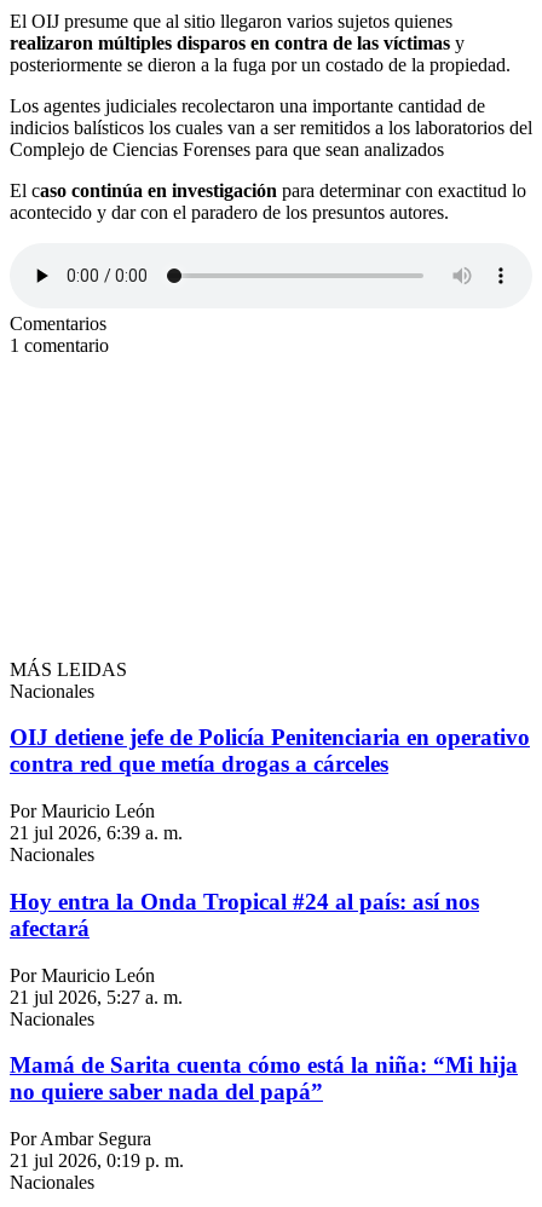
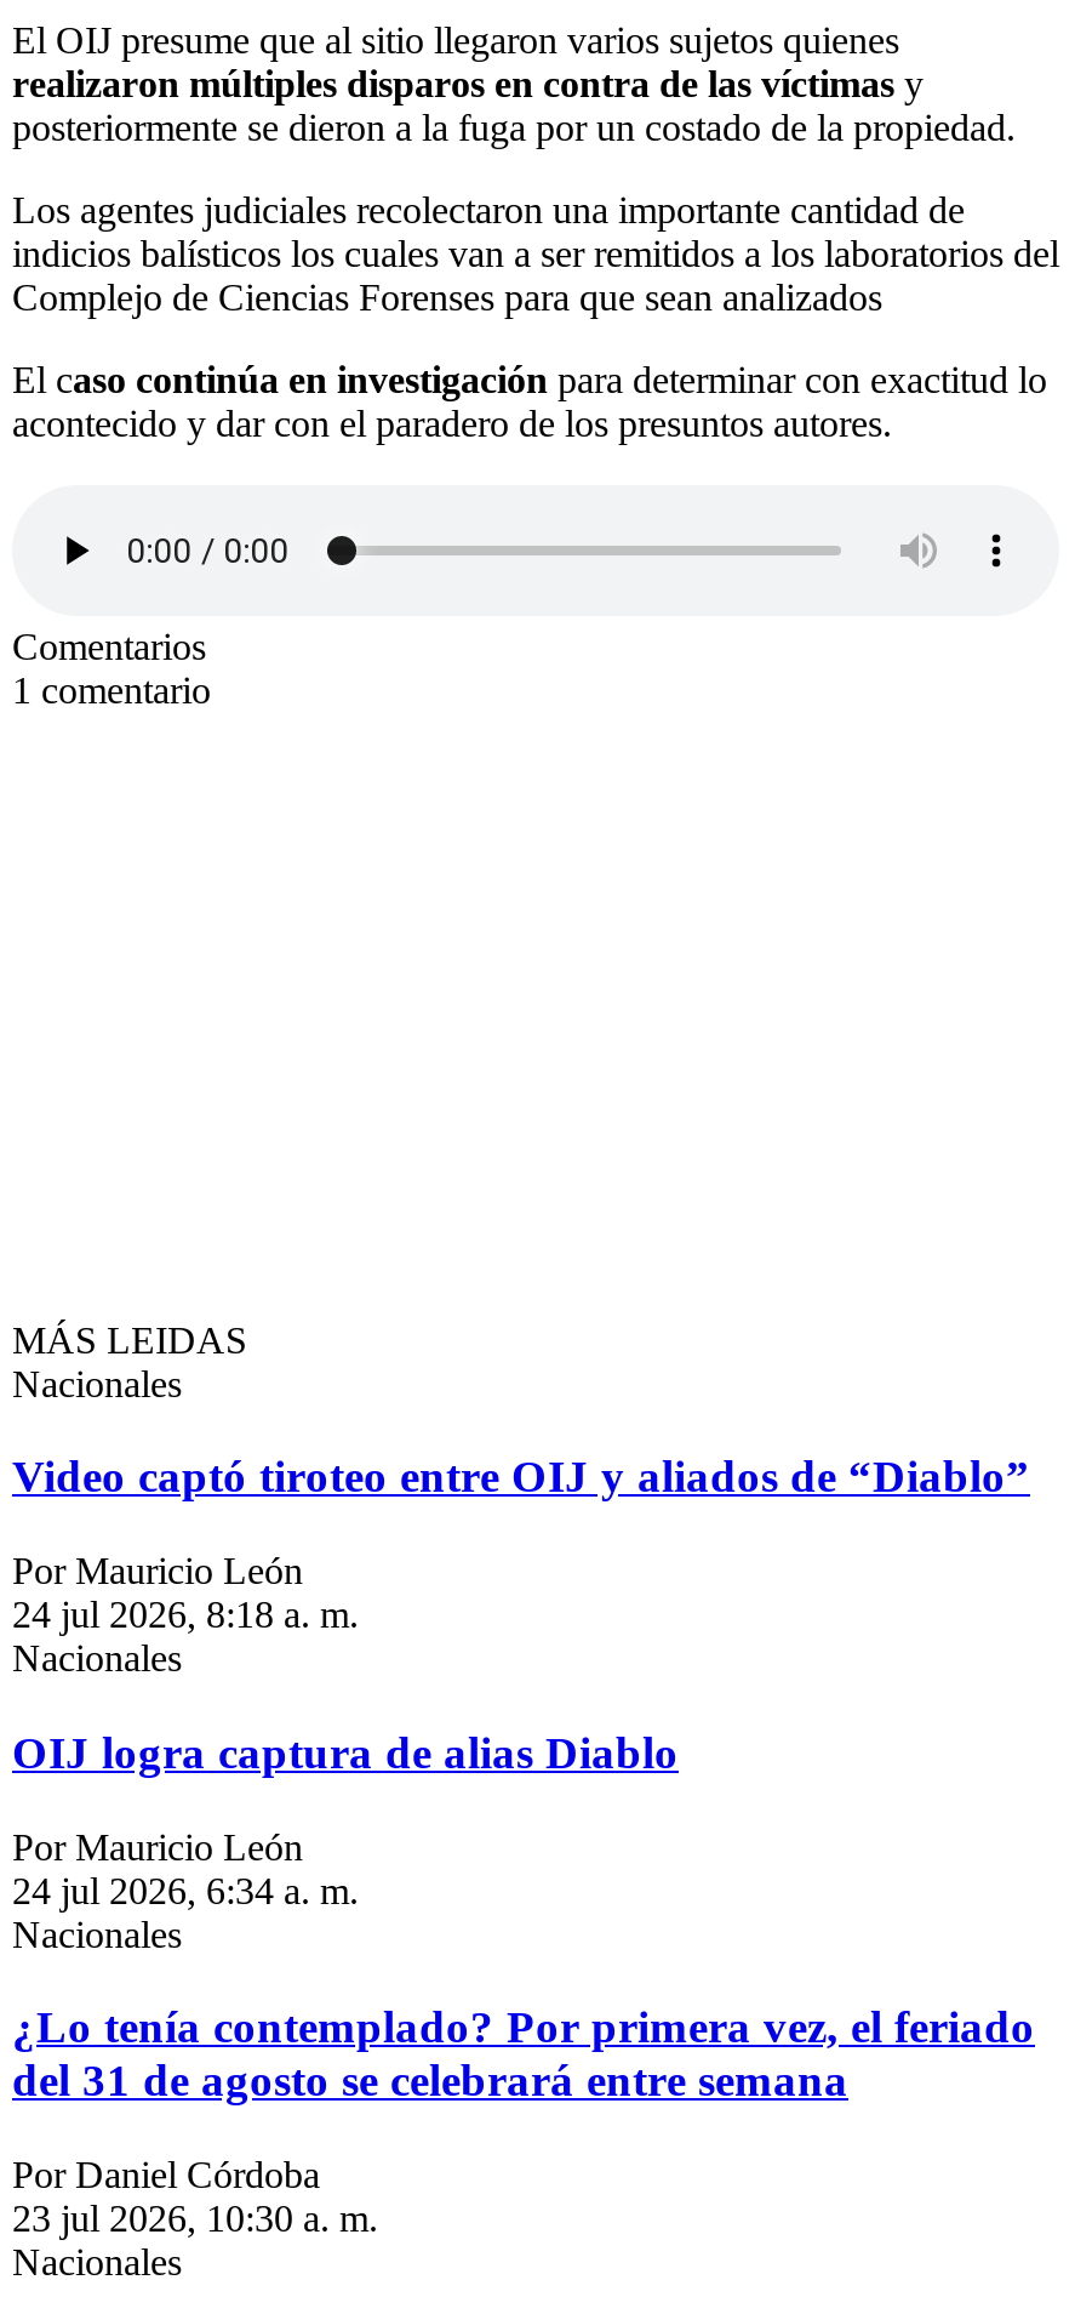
[10,725,530,777] OIJ detiene jefe de Policía Penitenciaria en operativo | contra red que metía drogas a cárceles -> [12,1451,1030,1502] Video captó tiroteo entre OIJ y aliados de “Diablo”
[10,823,183,843] 21 jul 2026, 6:39 a. m. -> [12,1594,359,1635] 24 jul 2026, 8:18 a. m.
[10,889,479,941] Hoy entra la Onda Tropical #24 al país: así nos | afectará -> [12,1727,679,1778] OIJ logra captura de alias Diablo
[10,986,183,1007] 21 jul 2026, 5:27 a. m. -> [12,1869,359,1910] 24 jul 2026, 6:34 a. m.
[10,1053,518,1105] Mamá de Sarita cuenta cómo está la niña: “Mi hija | no quiere saber nada del papá” -> [12,2002,1035,2106] ¿Lo tenía contemplado? Por primera vez, el feriado | del 31 de agosto se celebrará entre semana
[10,1128,184,1171] Por Ambar Segura | 21 jul 2026, 0:19 p. m. -> [12,2154,378,2239] Por Daniel Córdoba | 23 jul 2026, 10:30 a. m.

